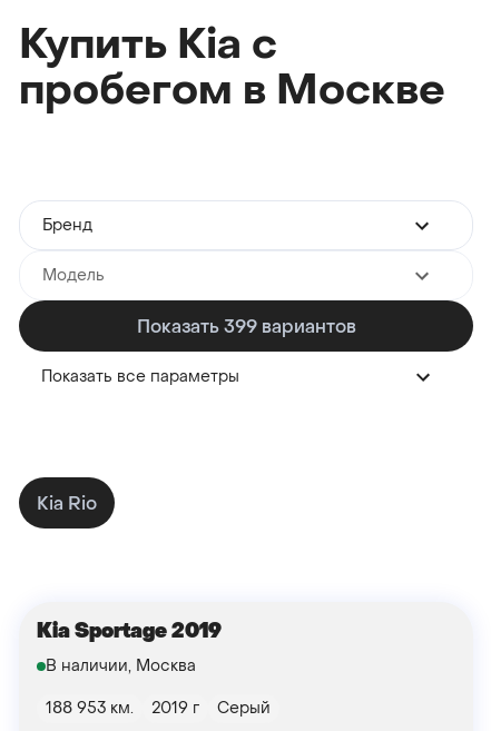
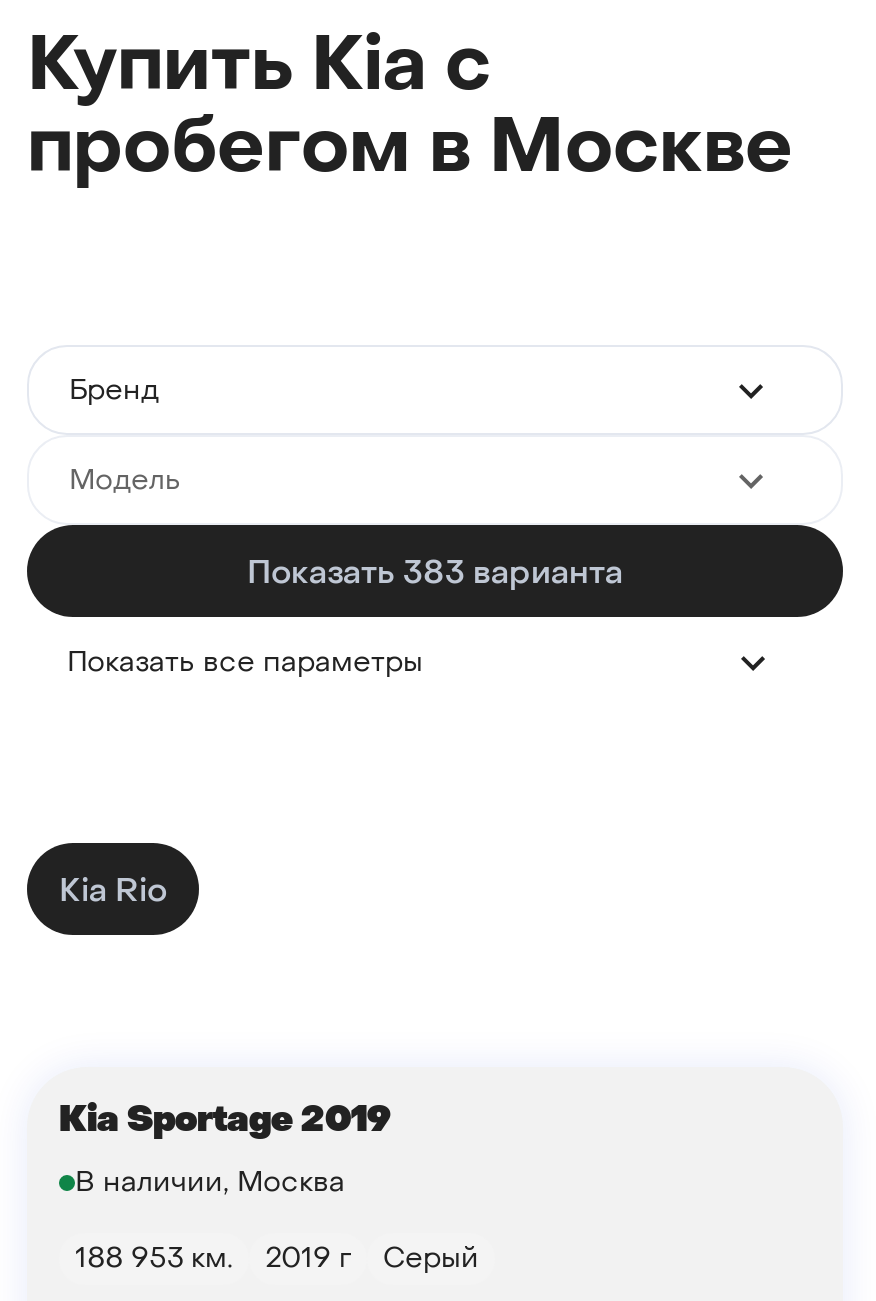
[136,314,356,338] Показать 399 вариантов -> [247,550,623,592] Показать 383 варианта

